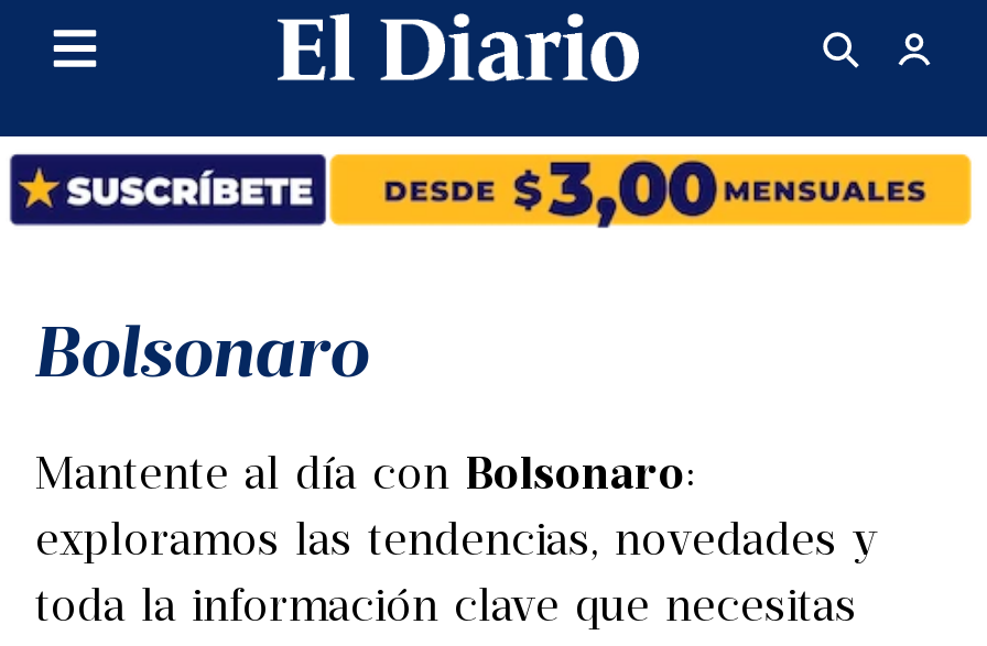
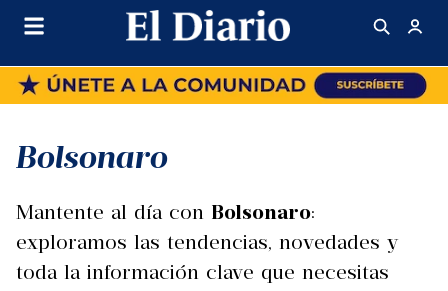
[7,136,980,229] [image] -> [3,66,445,105] [image]

